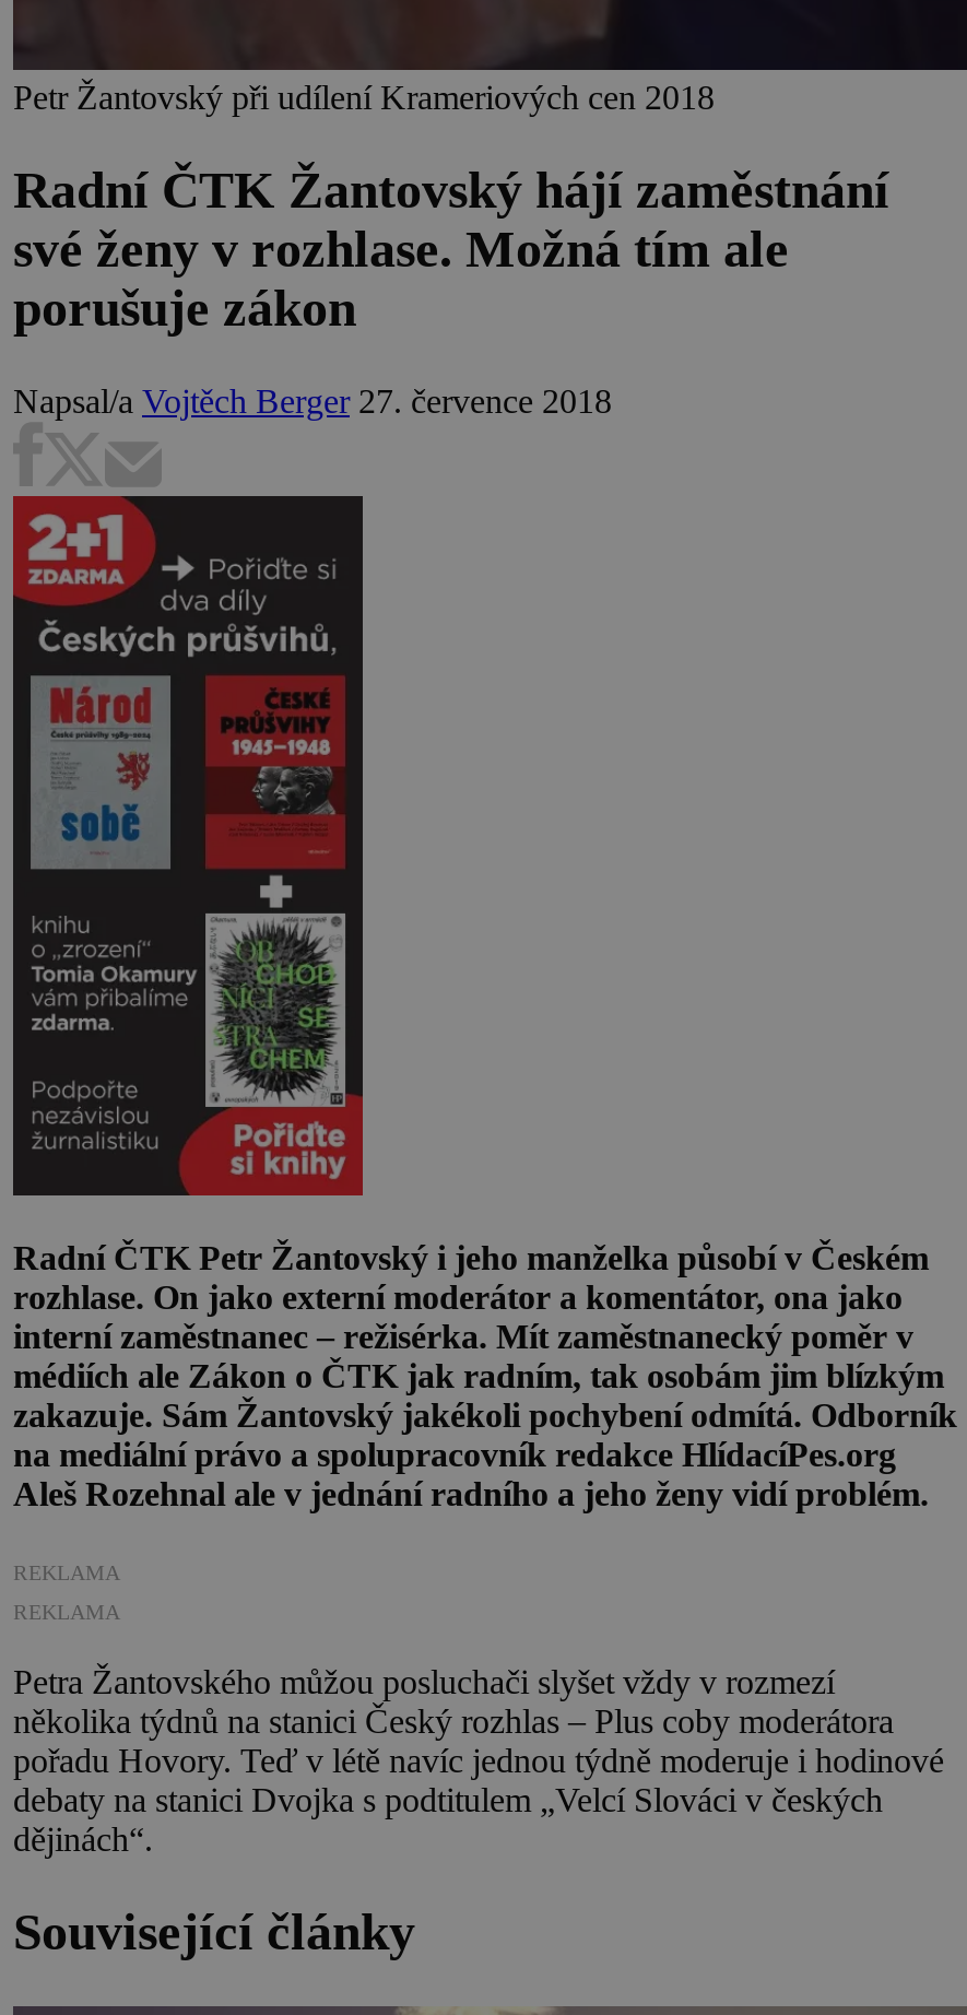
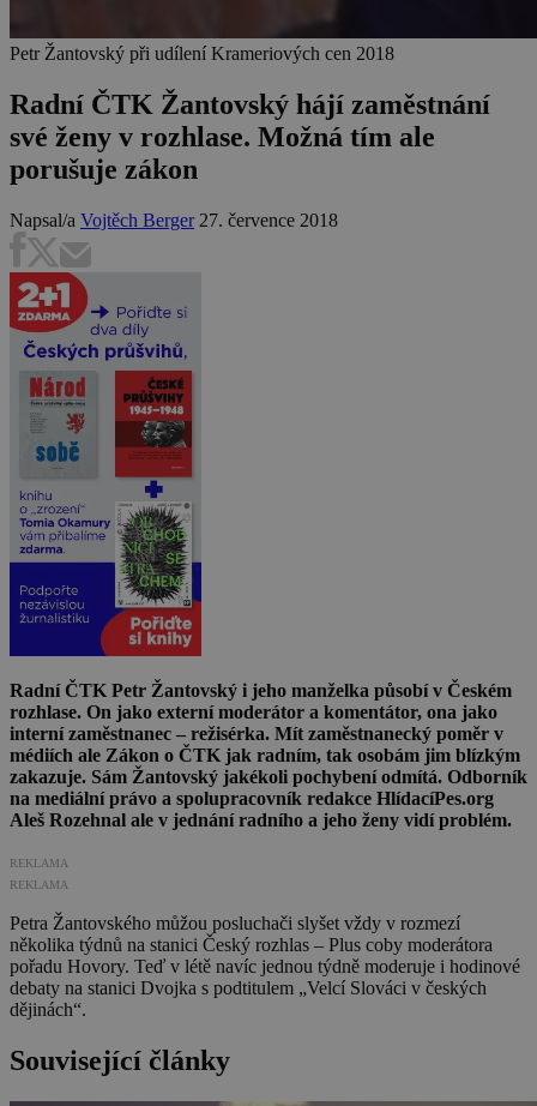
[11,494,365,1198] [image] -> [8,272,203,657] [image]

